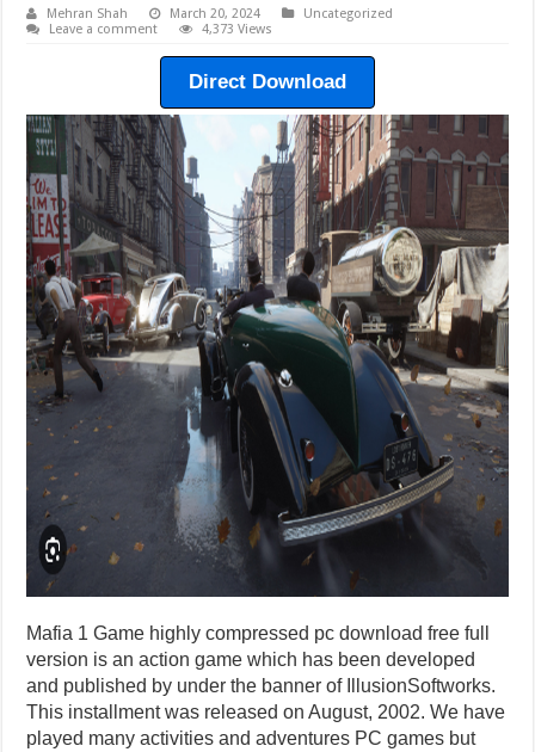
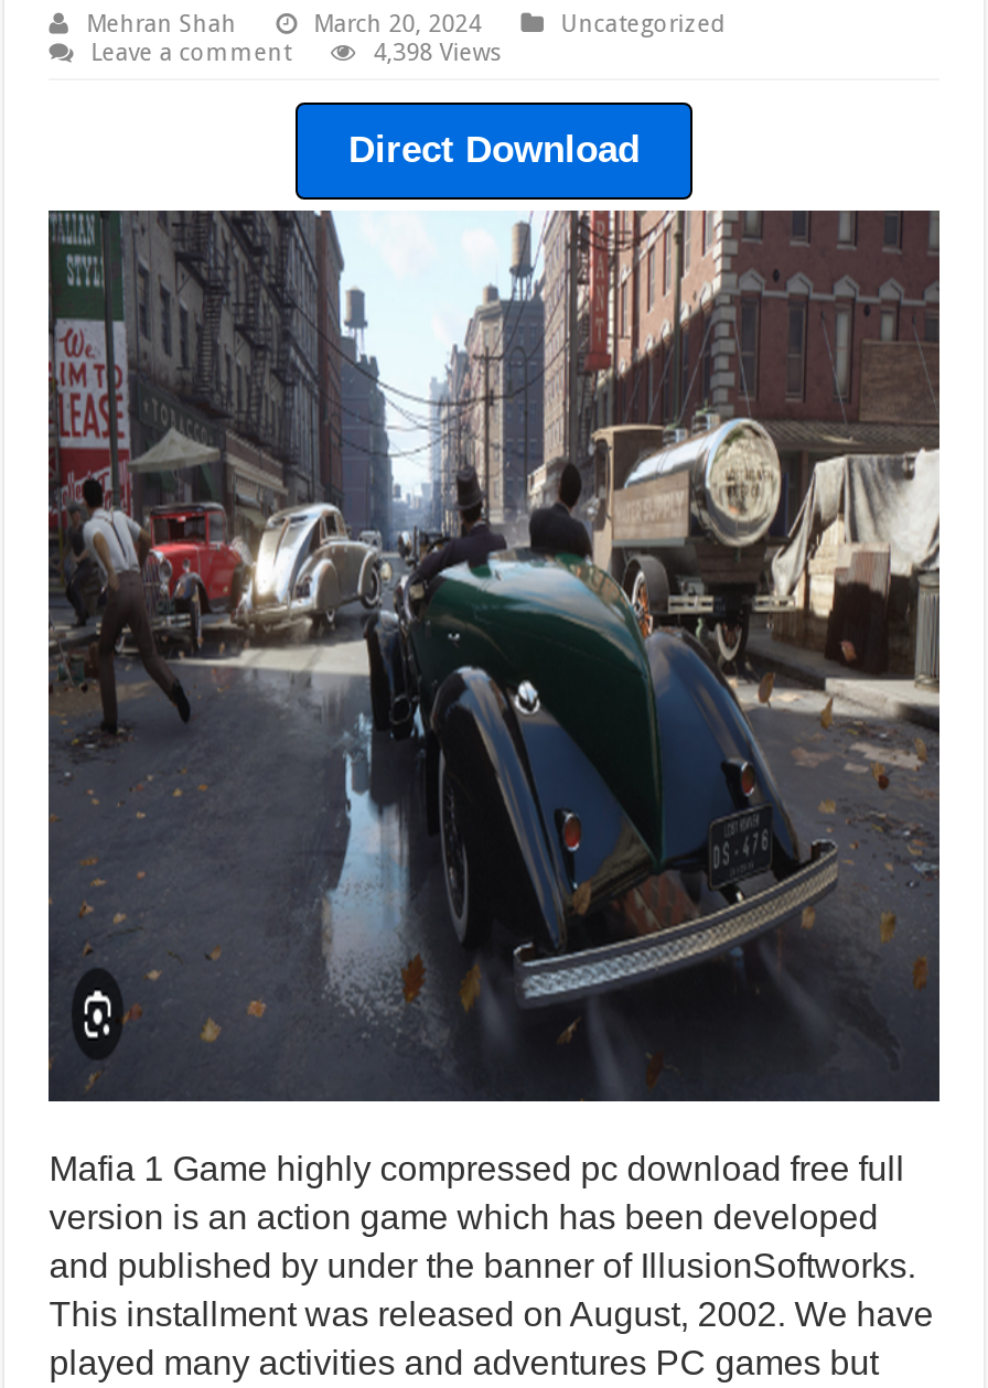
[202,21,273,37] 4,373 Views -> [373,39,503,67] 4,398 Views

